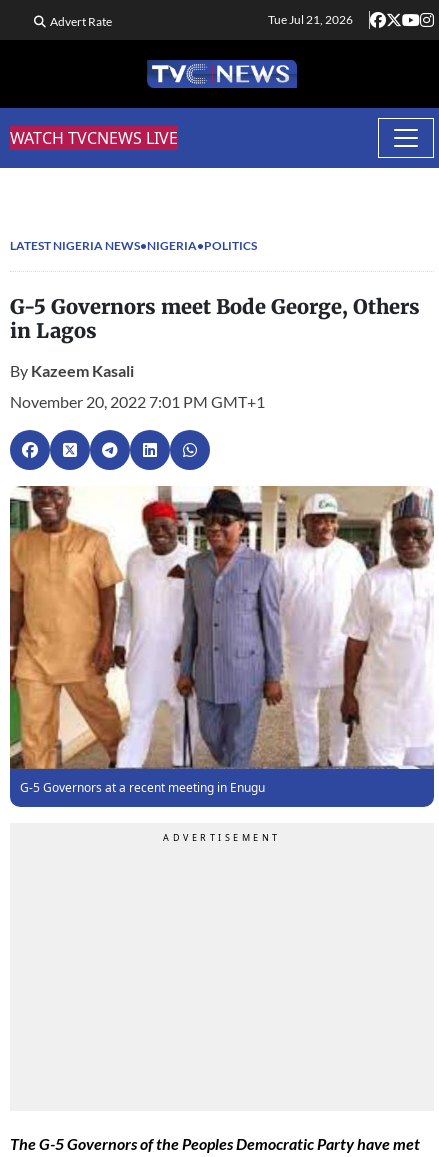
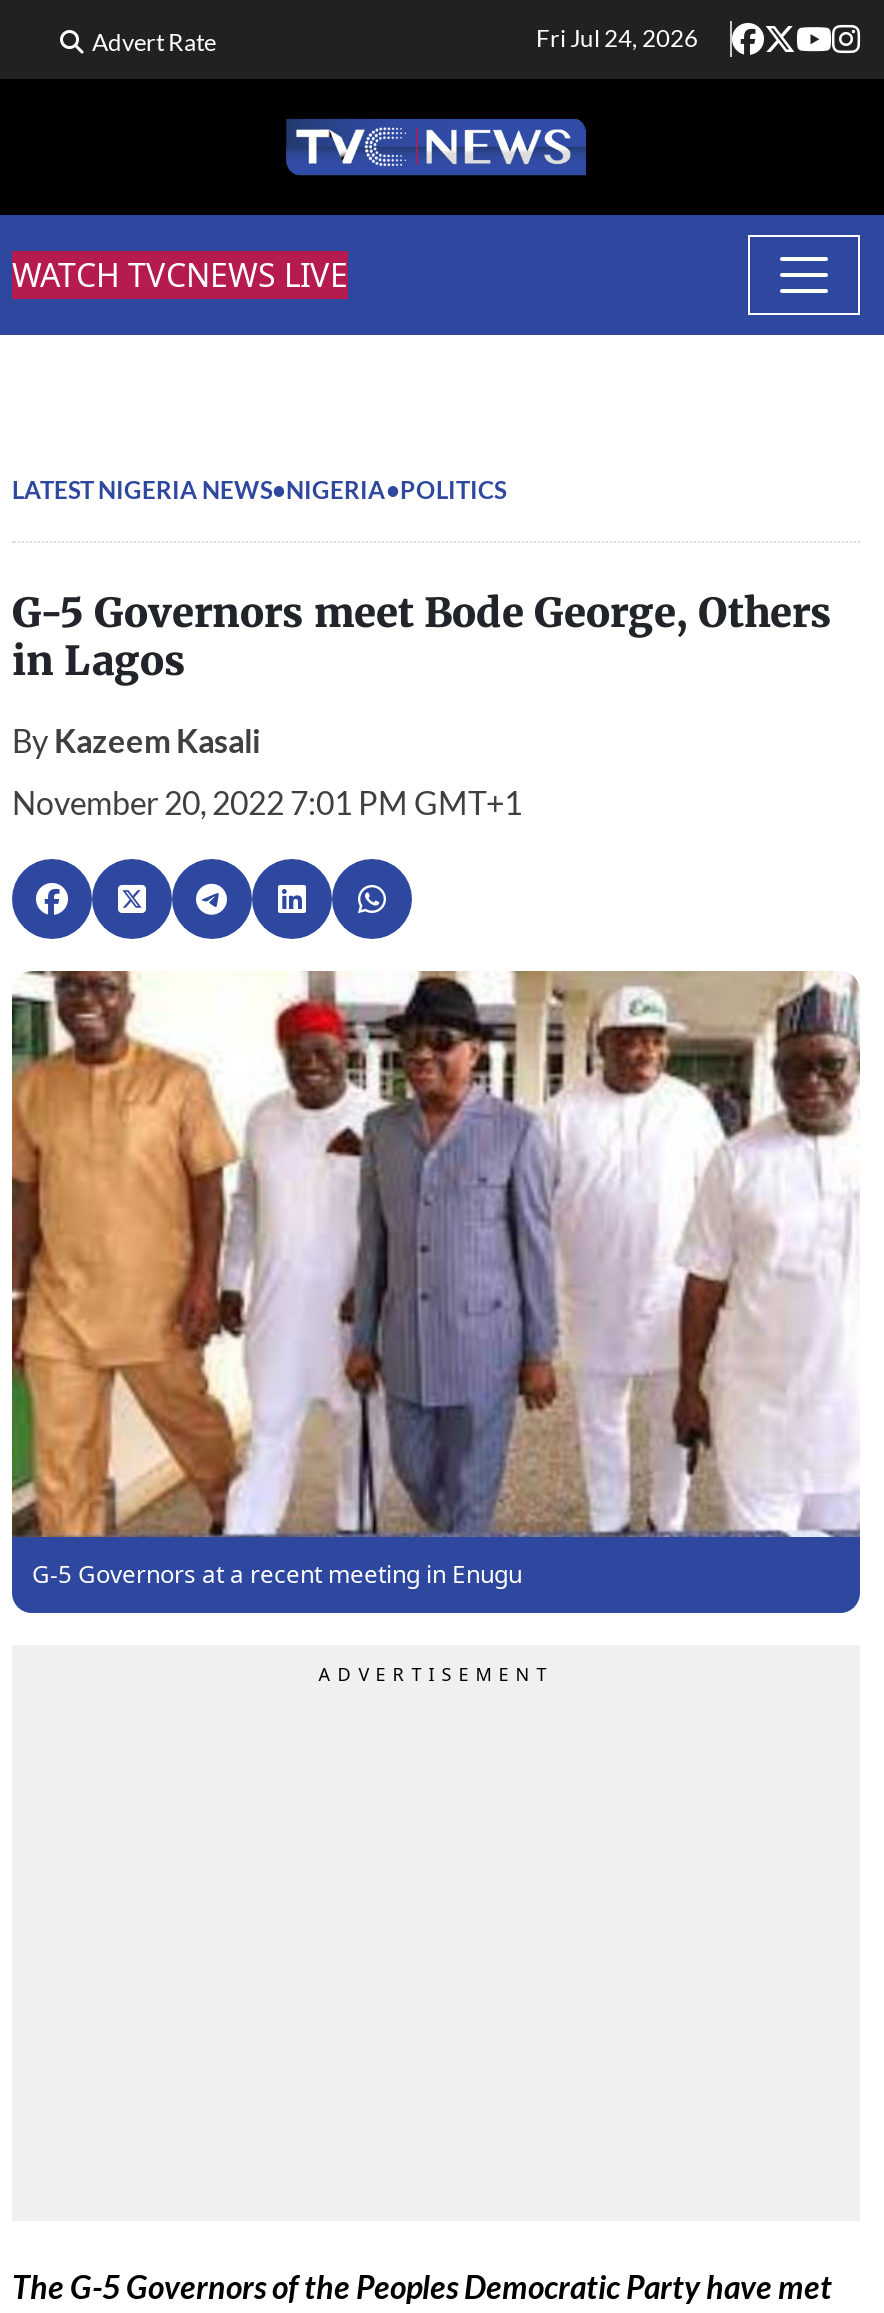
[268,12,353,27] Tue Jul 21, 2026 -> [536,23,698,53] Fri Jul 24, 2026

